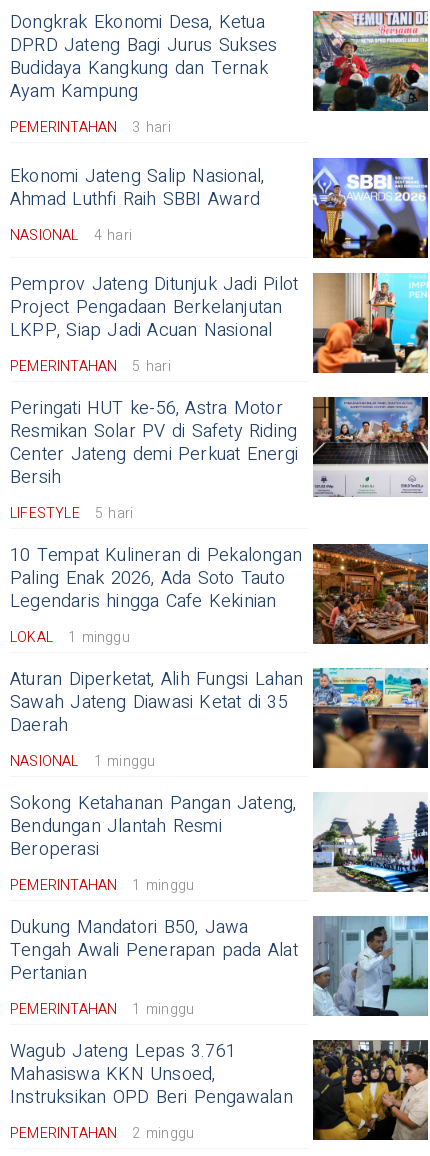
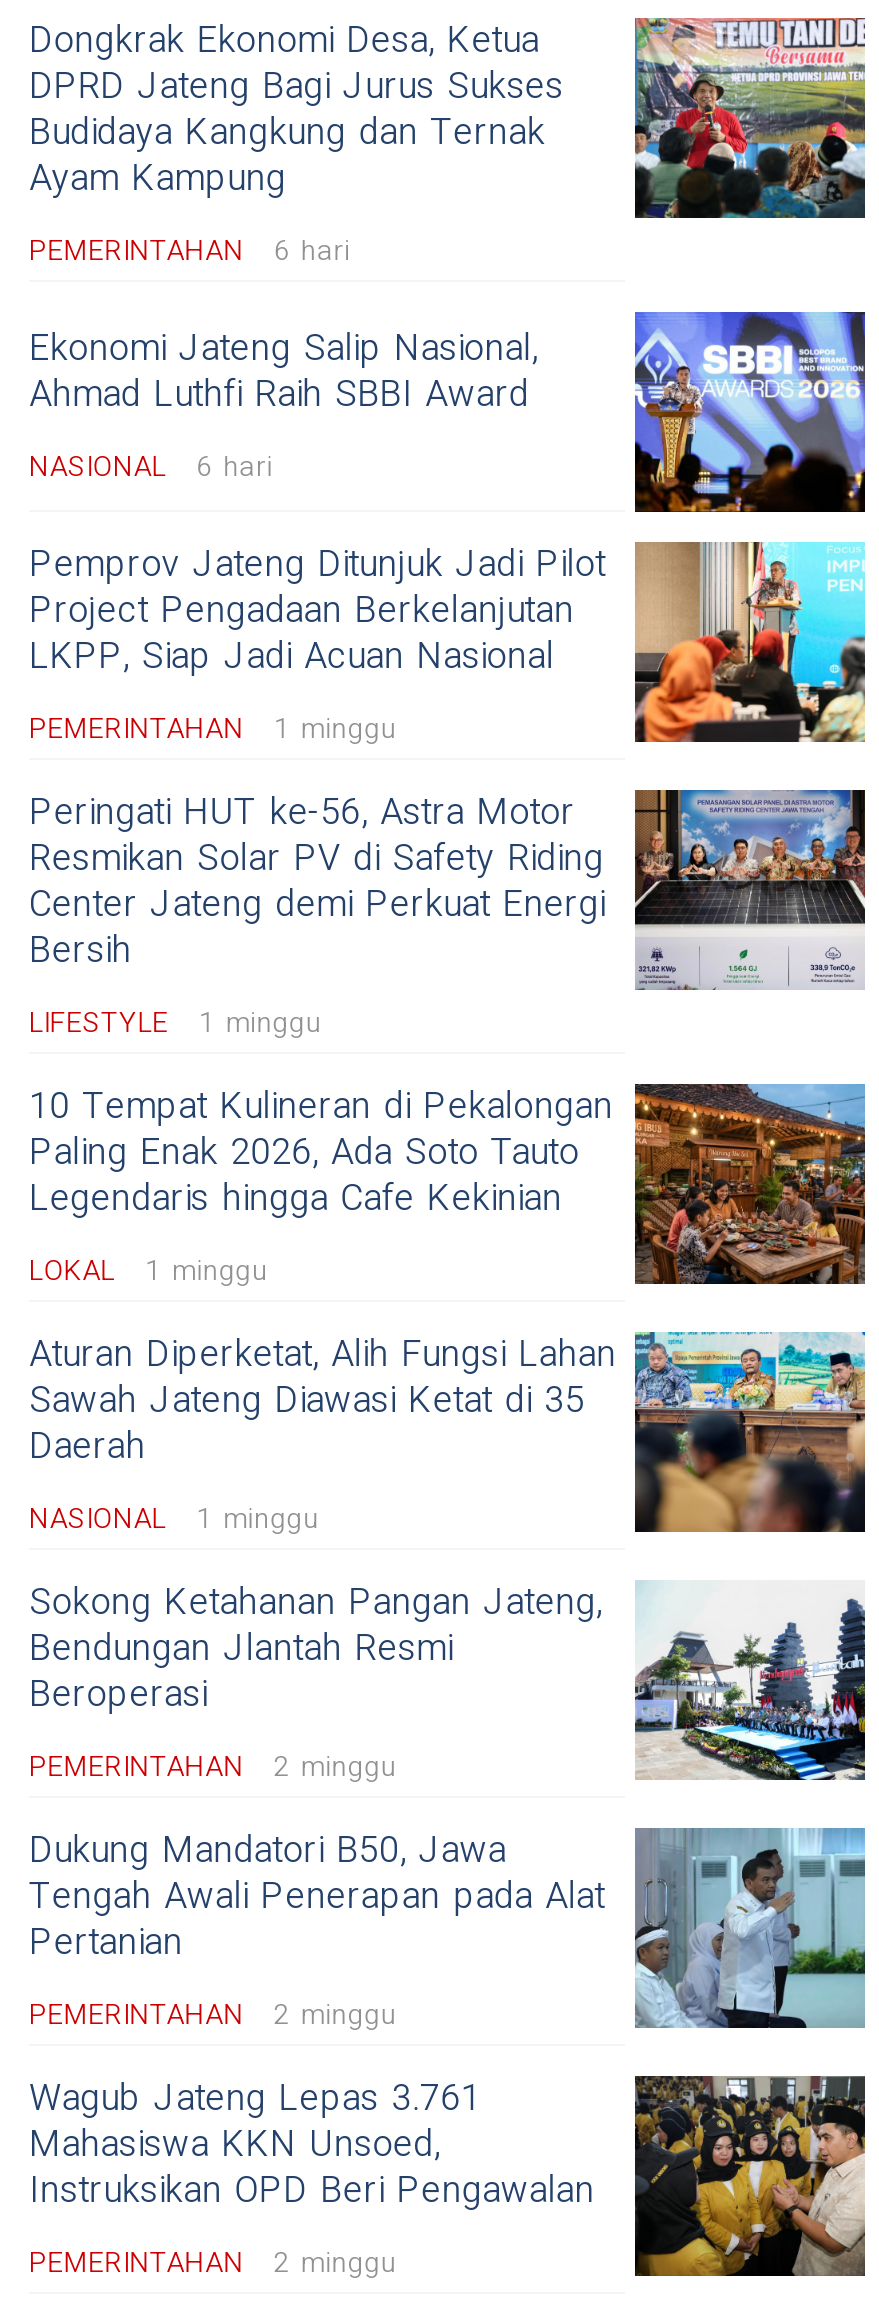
[10,117,171,138] PEMERINTAHAN 3 hari -> [29,230,350,272] PEMERINTAHAN 6 hari
[10,225,132,246] NASIONAL 4 hari -> [29,446,273,488] NASIONAL 6 hari
[10,356,171,377] PEMERINTAHAN 5 hari -> [29,708,397,750] PEMERINTAHAN 1 minggu
[10,503,133,524] LIFESTYLE 5 hari -> [29,1002,322,1044] LIFESTYLE 1 minggu
[10,875,194,896] PEMERINTAHAN 1 minggu -> [29,1746,397,1788] PEMERINTAHAN 2 minggu
[10,999,194,1020] PEMERINTAHAN 1 minggu -> [29,1994,397,2036] PEMERINTAHAN 2 minggu

